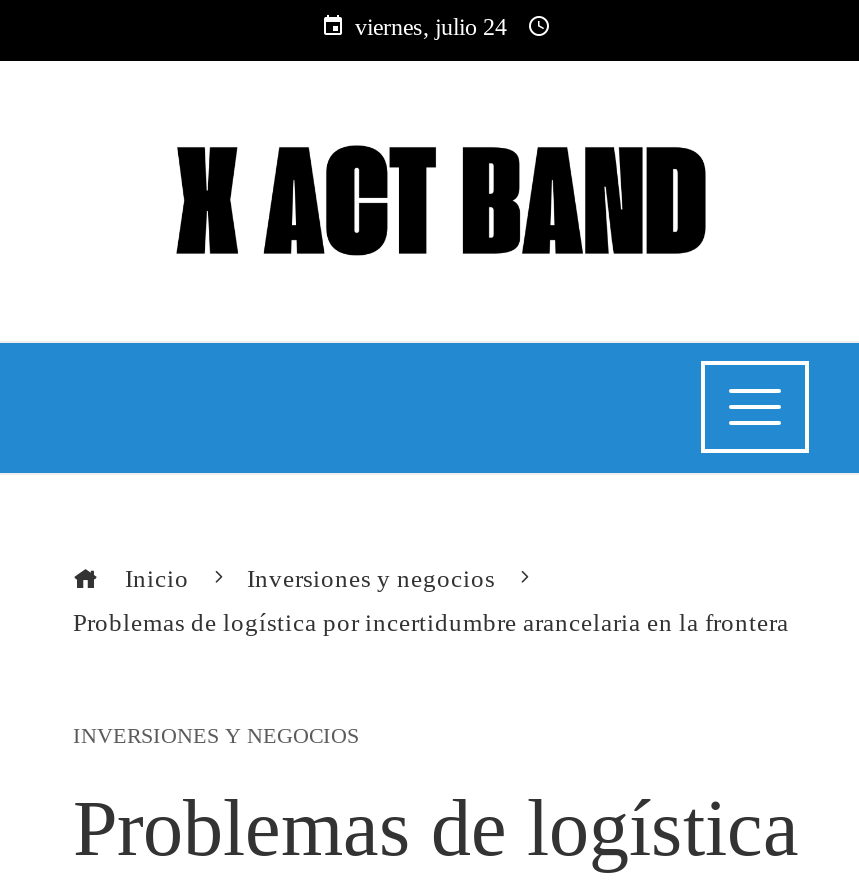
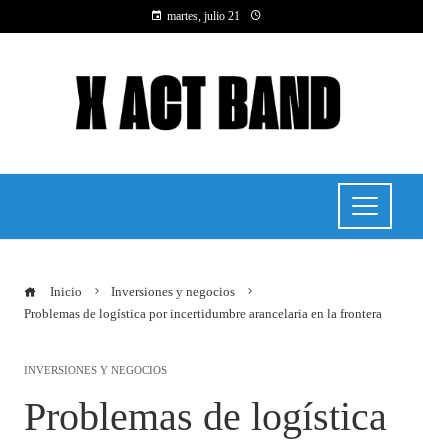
[355,13,507,41] viernes, julio 24 -> [166,9,239,23] martes, julio 21

